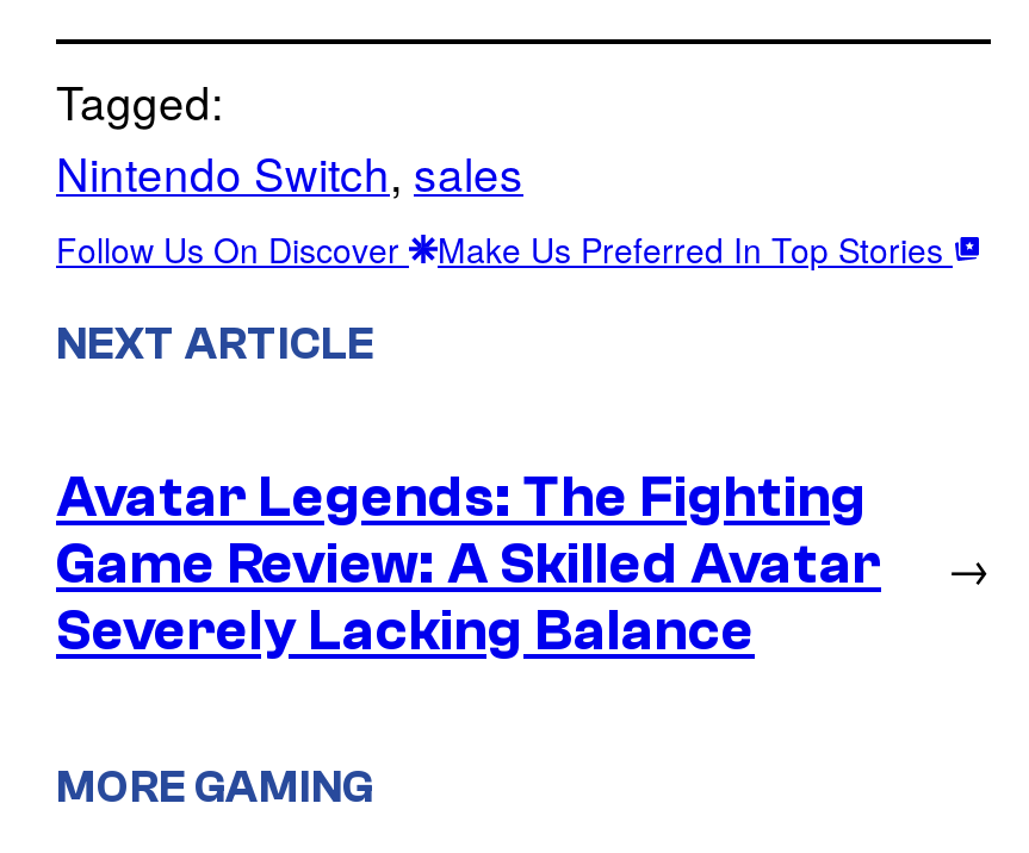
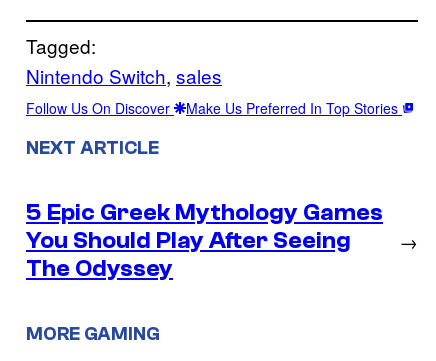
[56,465,881,663] Avatar Legends: The Fighting | Game Review: A Skilled Avatar | Severely Lacking Balance -> [26,199,383,282] 5 Epic Greek Mythology Games | You Should Play After Seeing | The Odyssey

